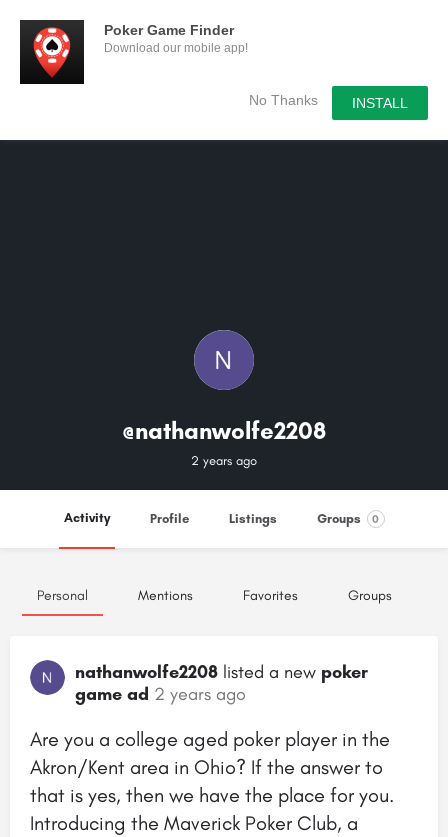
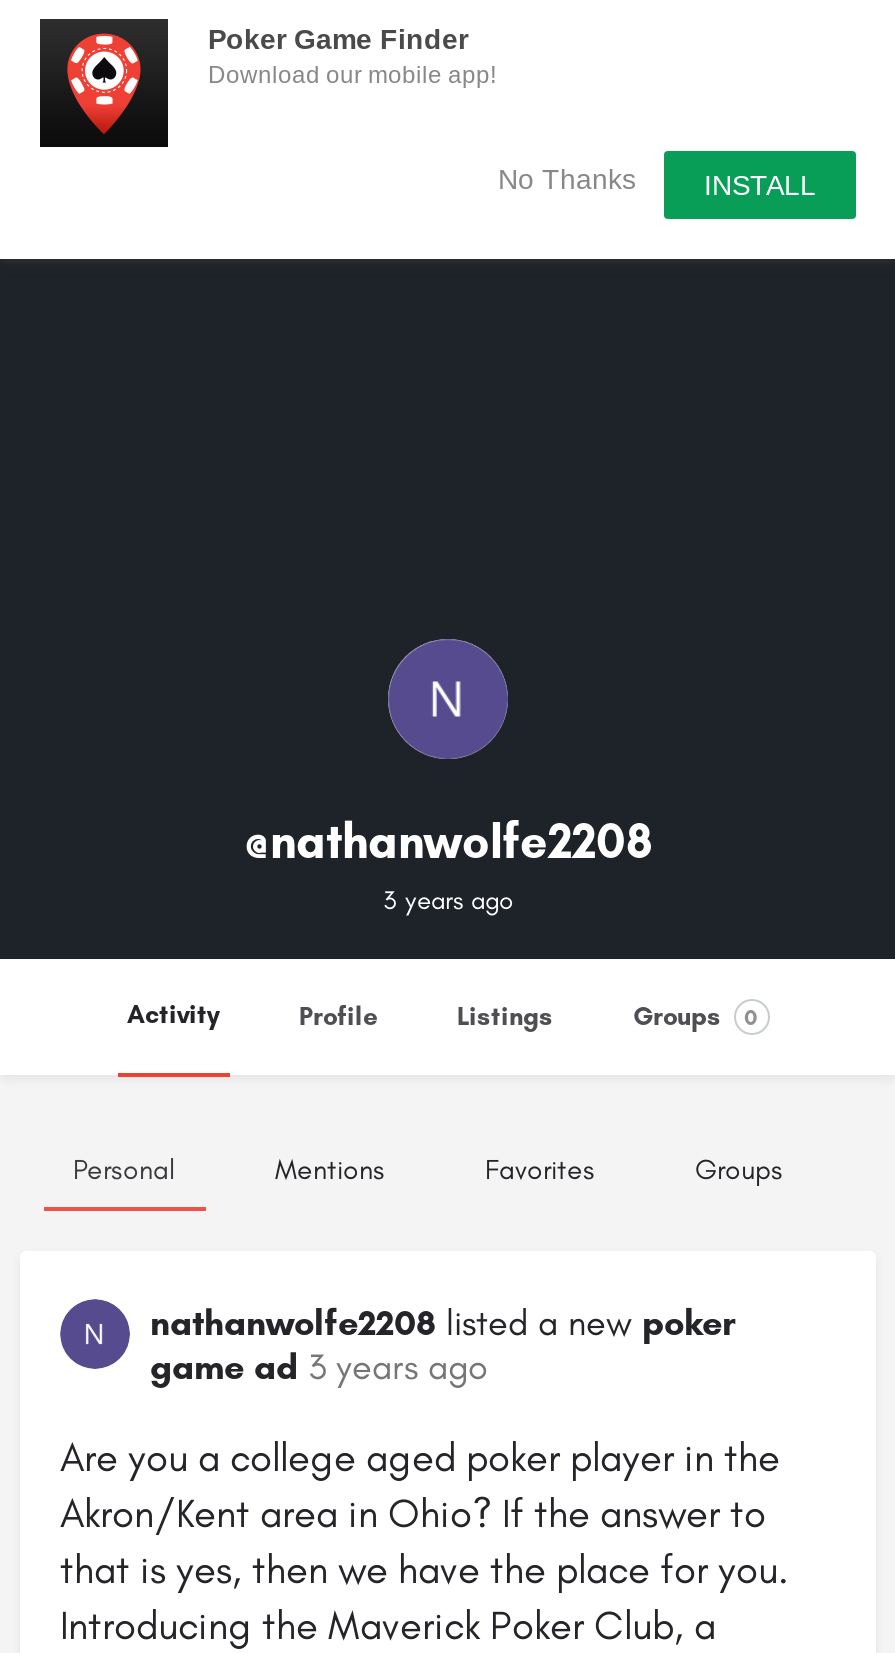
[191,453,257,468] 2 years ago -> [383,885,513,915] 3 years ago
[75,683,246,705] game ad 2 years ago -> [150,1345,488,1389] game ad 3 years ago

